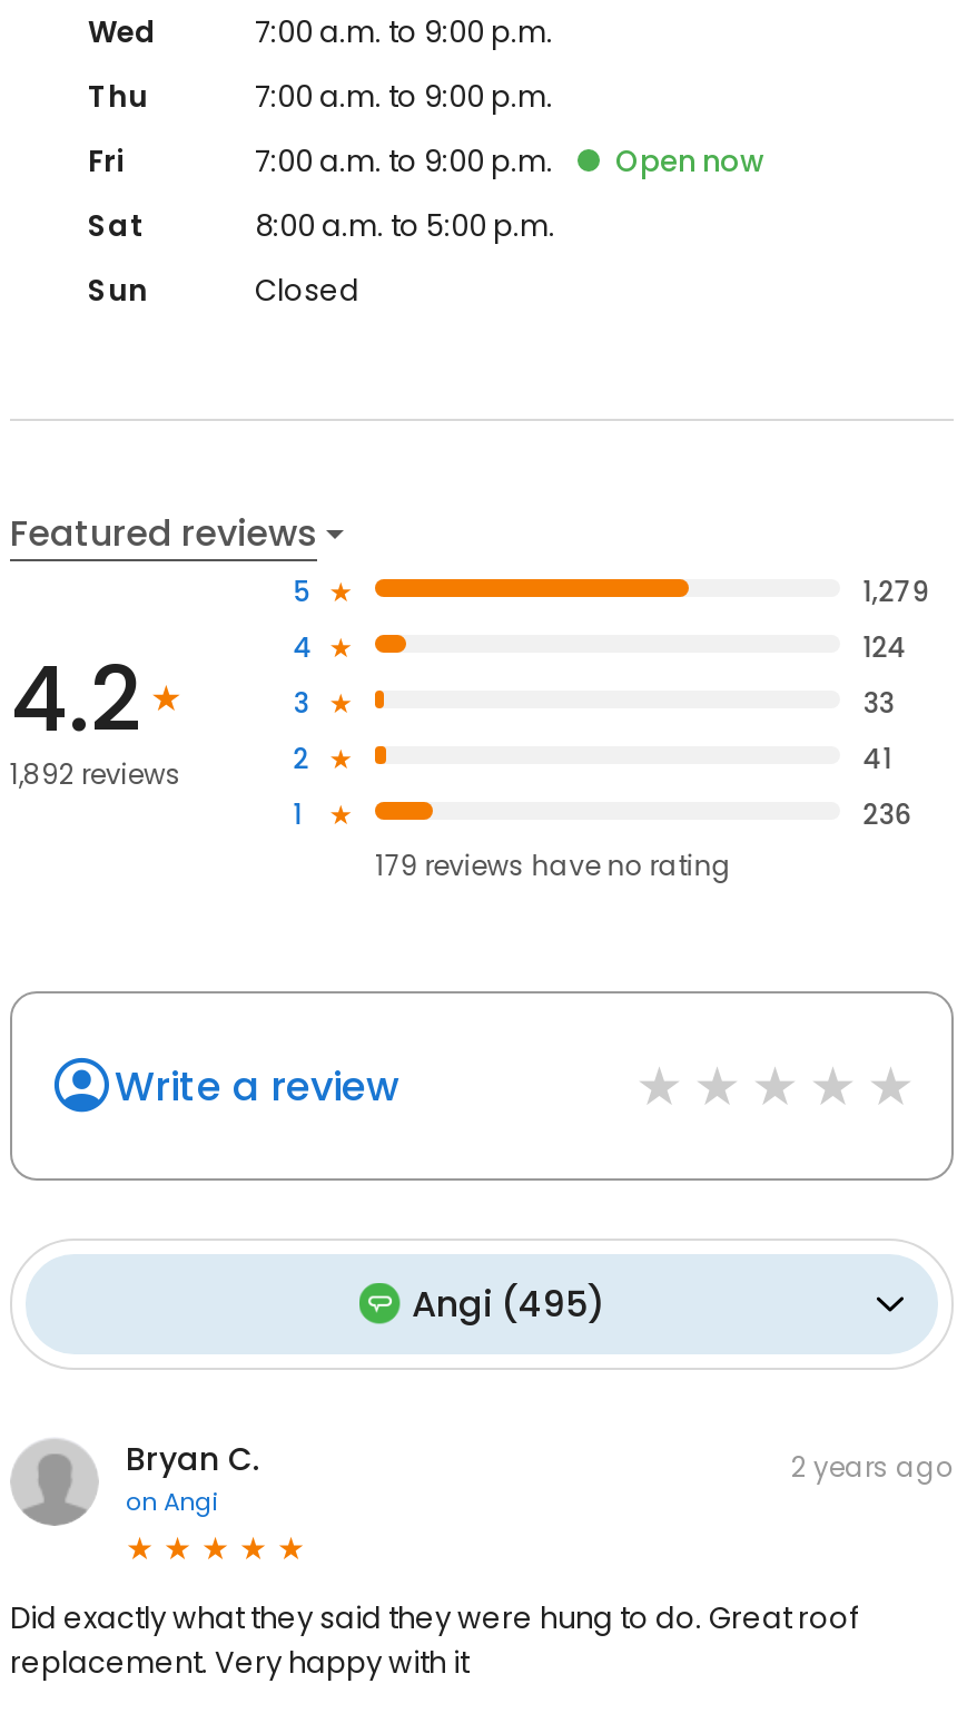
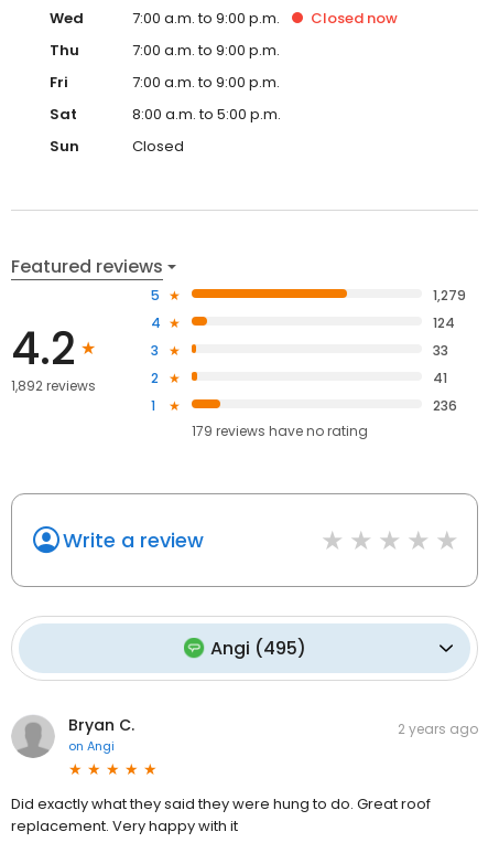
none -> [311,8,398,29] Closed now
[615,140,764,182] Open now -> none

